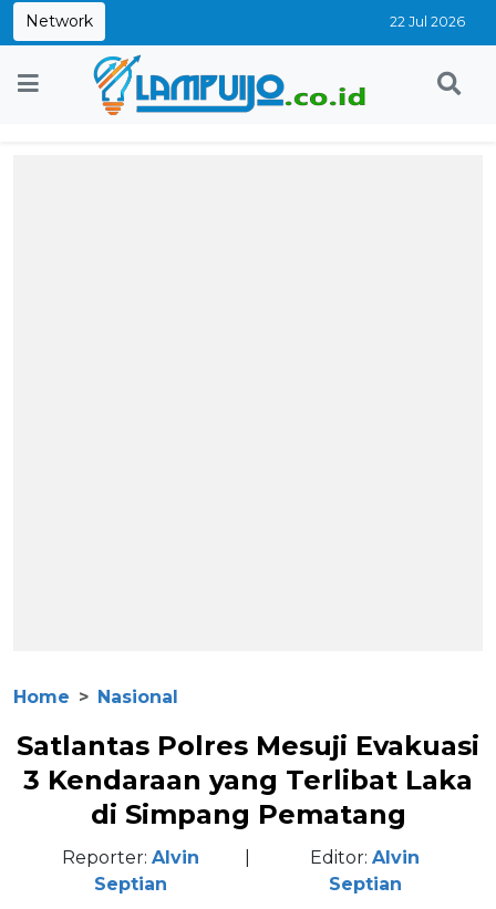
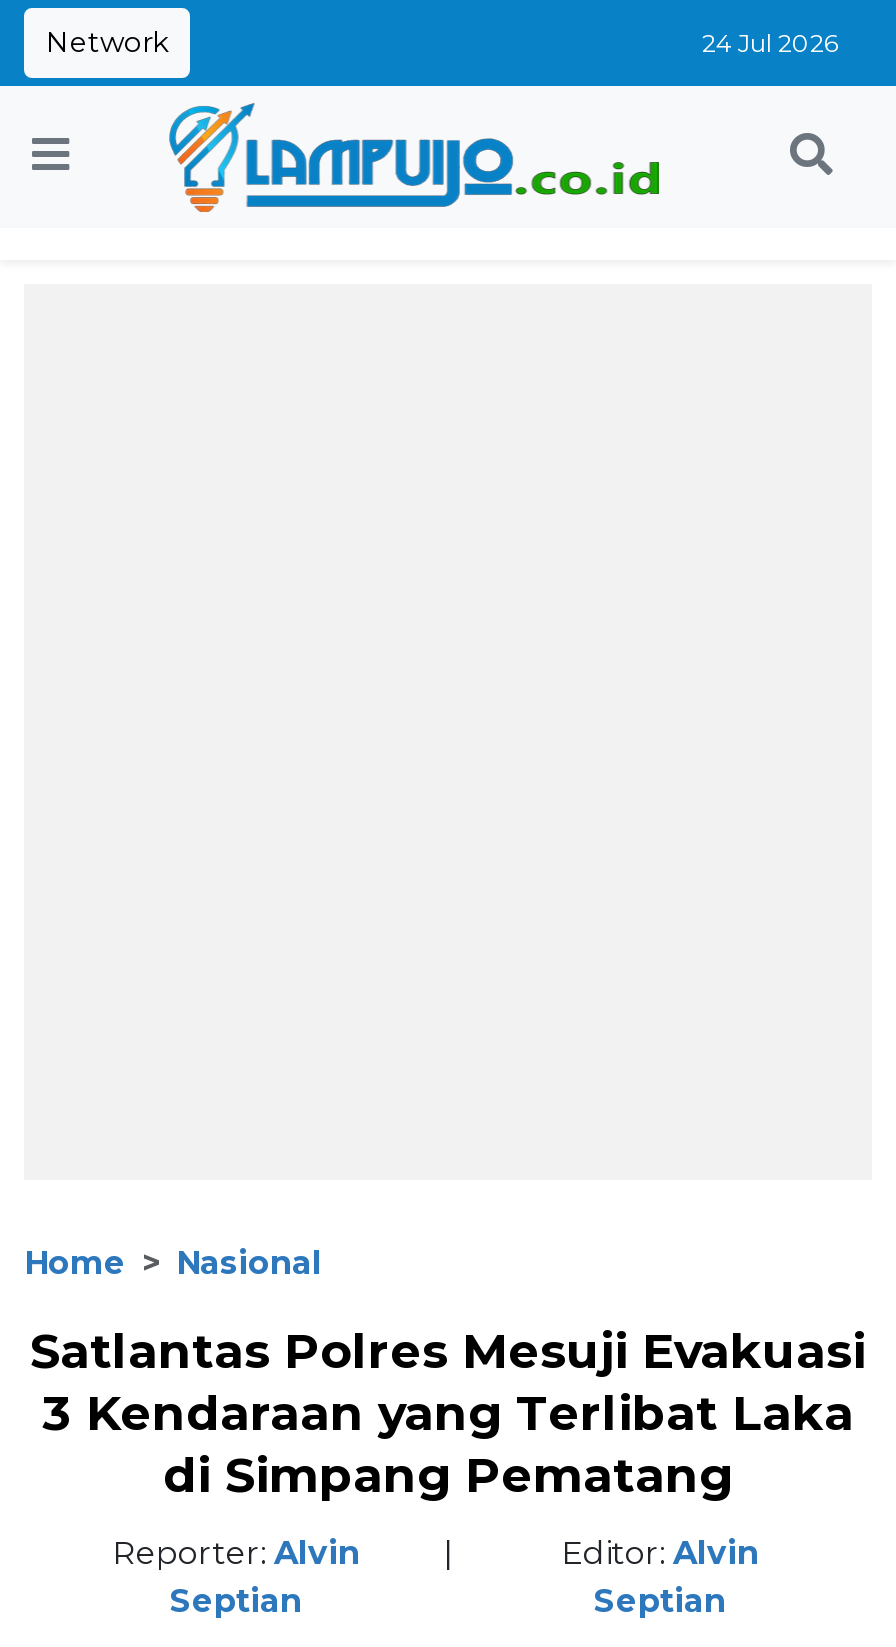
[390,13,465,30] 22 Jul 2026 -> [702,28,840,58] 24 Jul 2026

